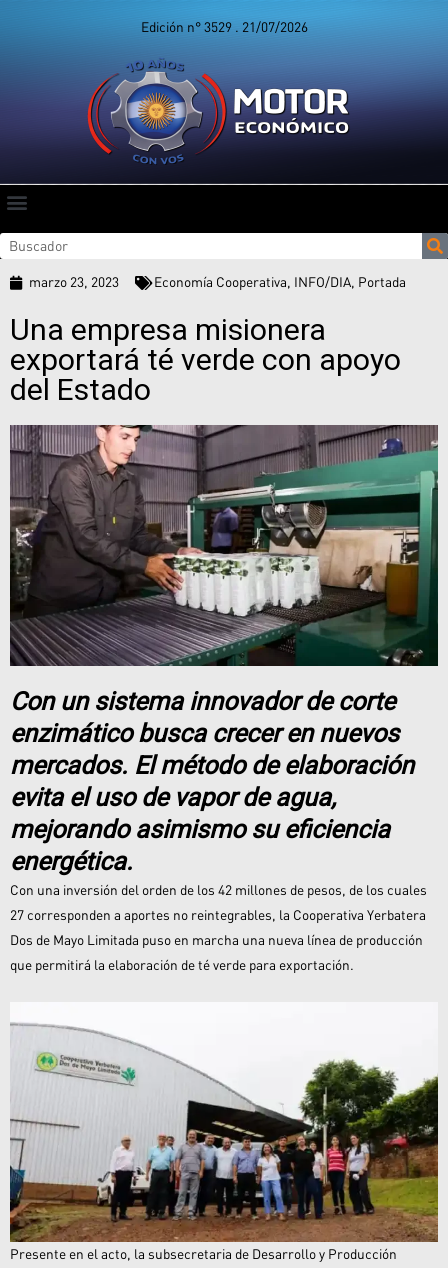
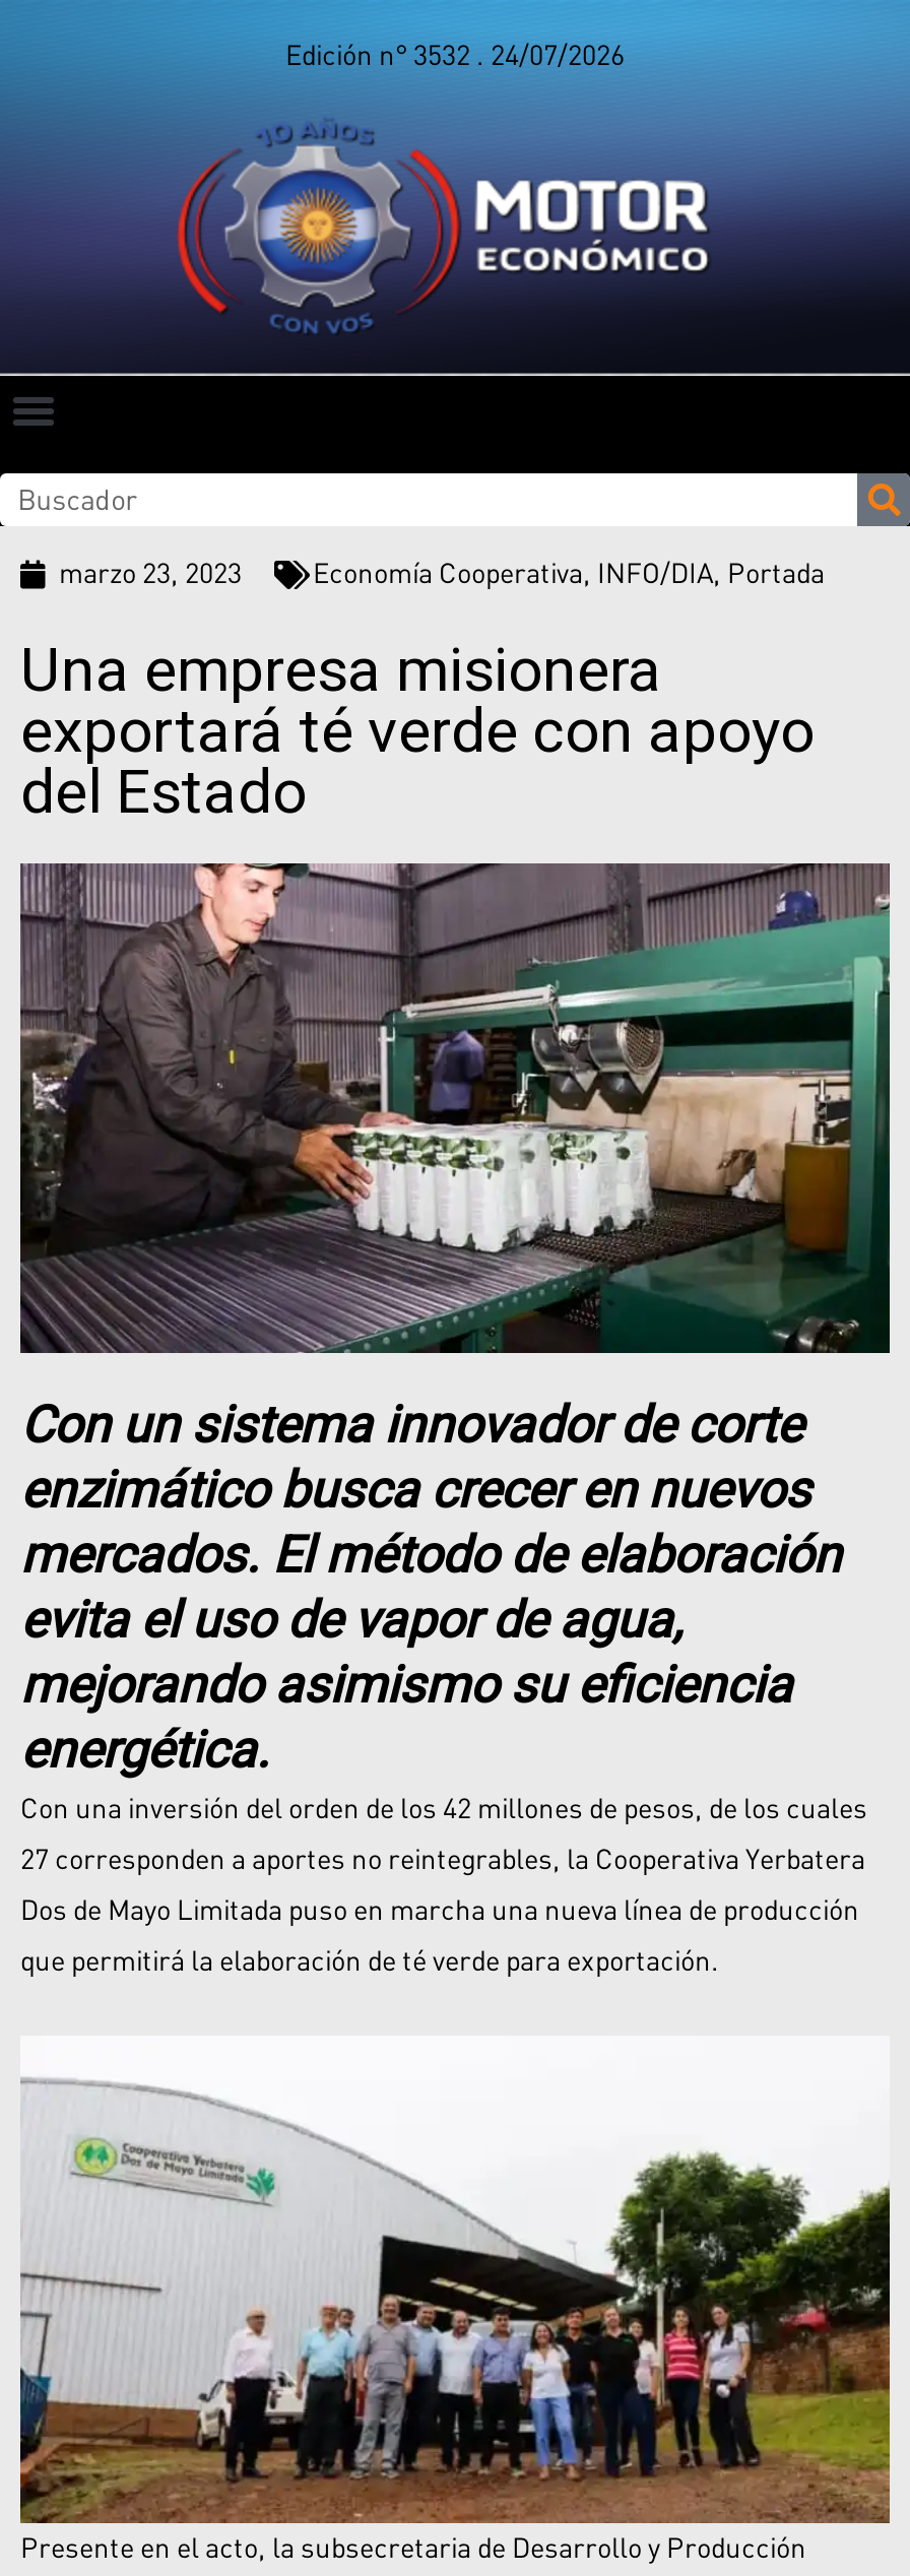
[140,19,307,35] Edición n° 3529 . 21/07/2026 -> [285,39,625,71] Edición n° 3532 . 24/07/2026

